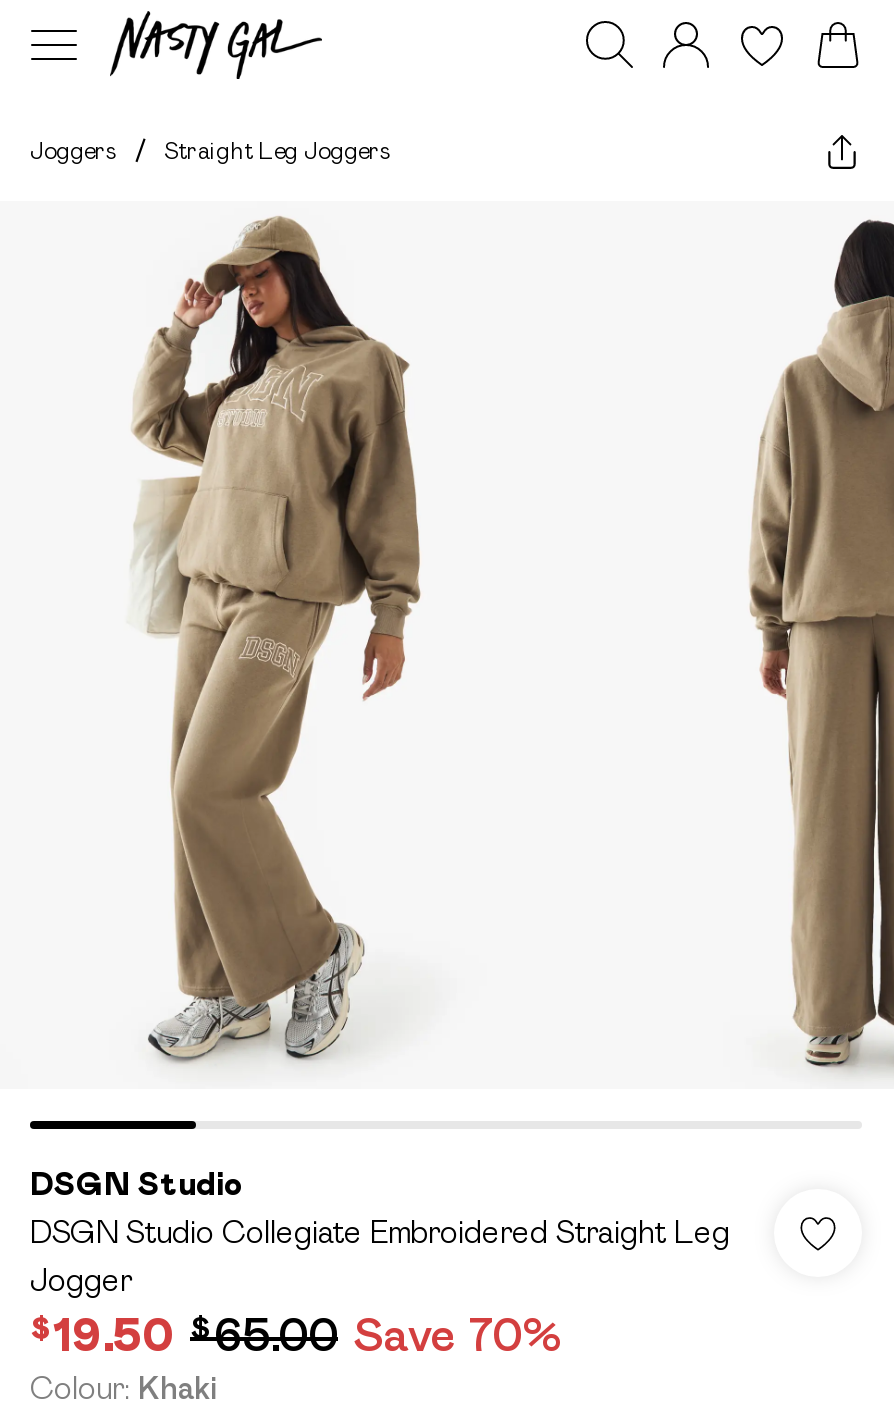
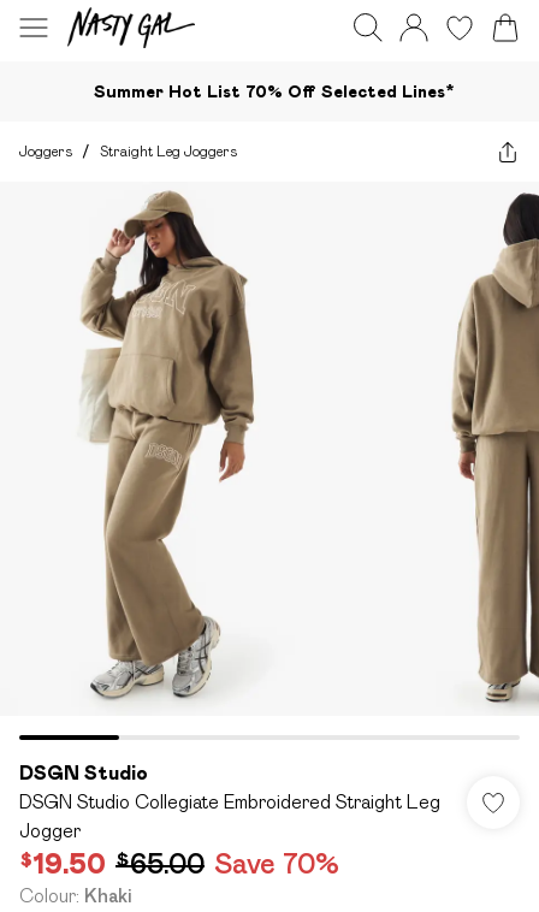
none -> [94,81,455,100] Summer Hot List 70% Off Selected Lines*

